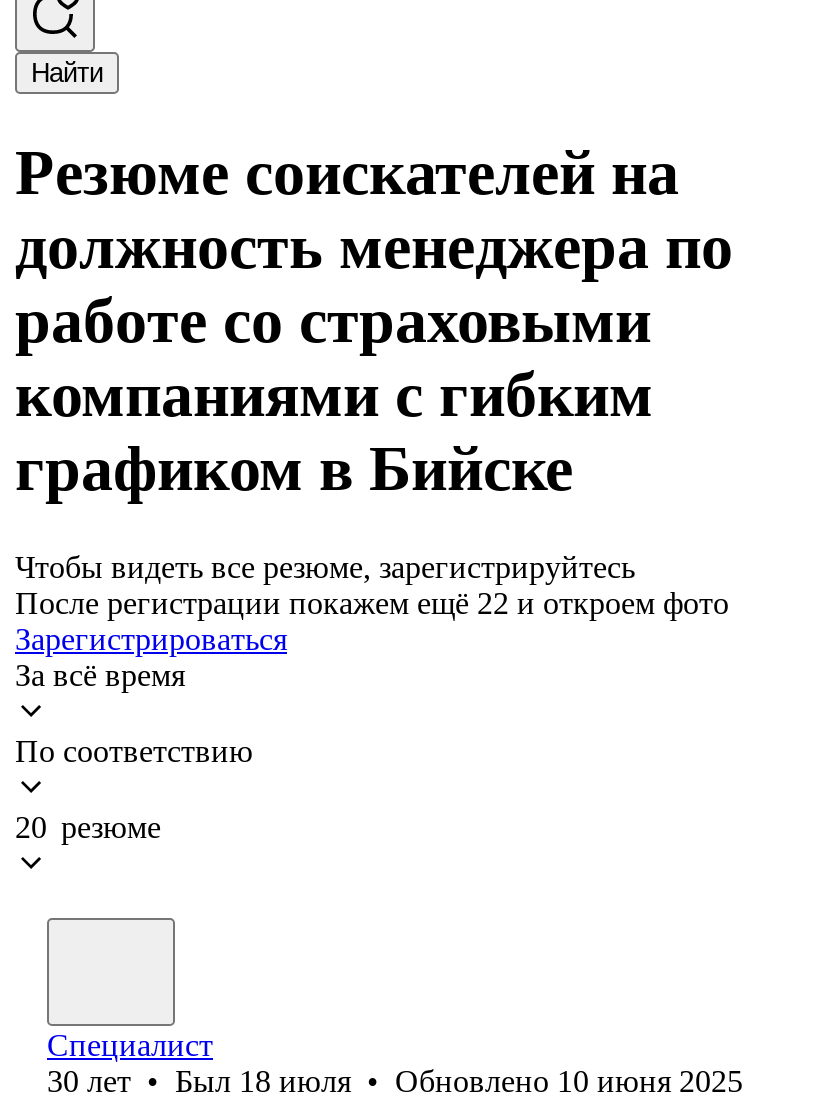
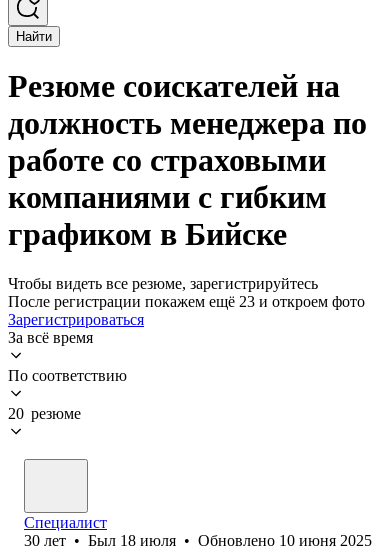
[15,586,729,620] После регистрации покажем ещё 22 и откроем фото -> [8,293,365,310] После регистрации покажем ещё 23 и откроем фото

